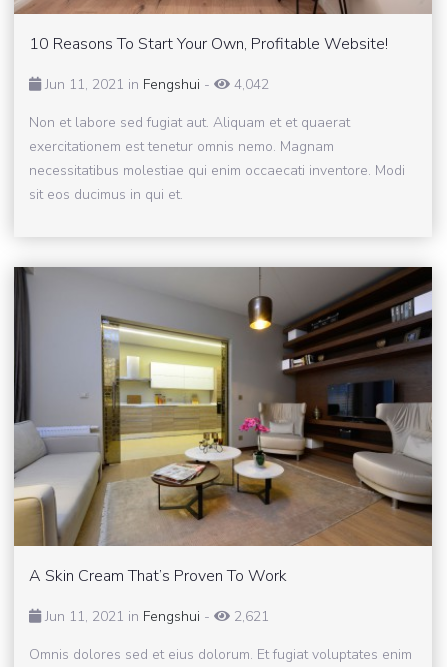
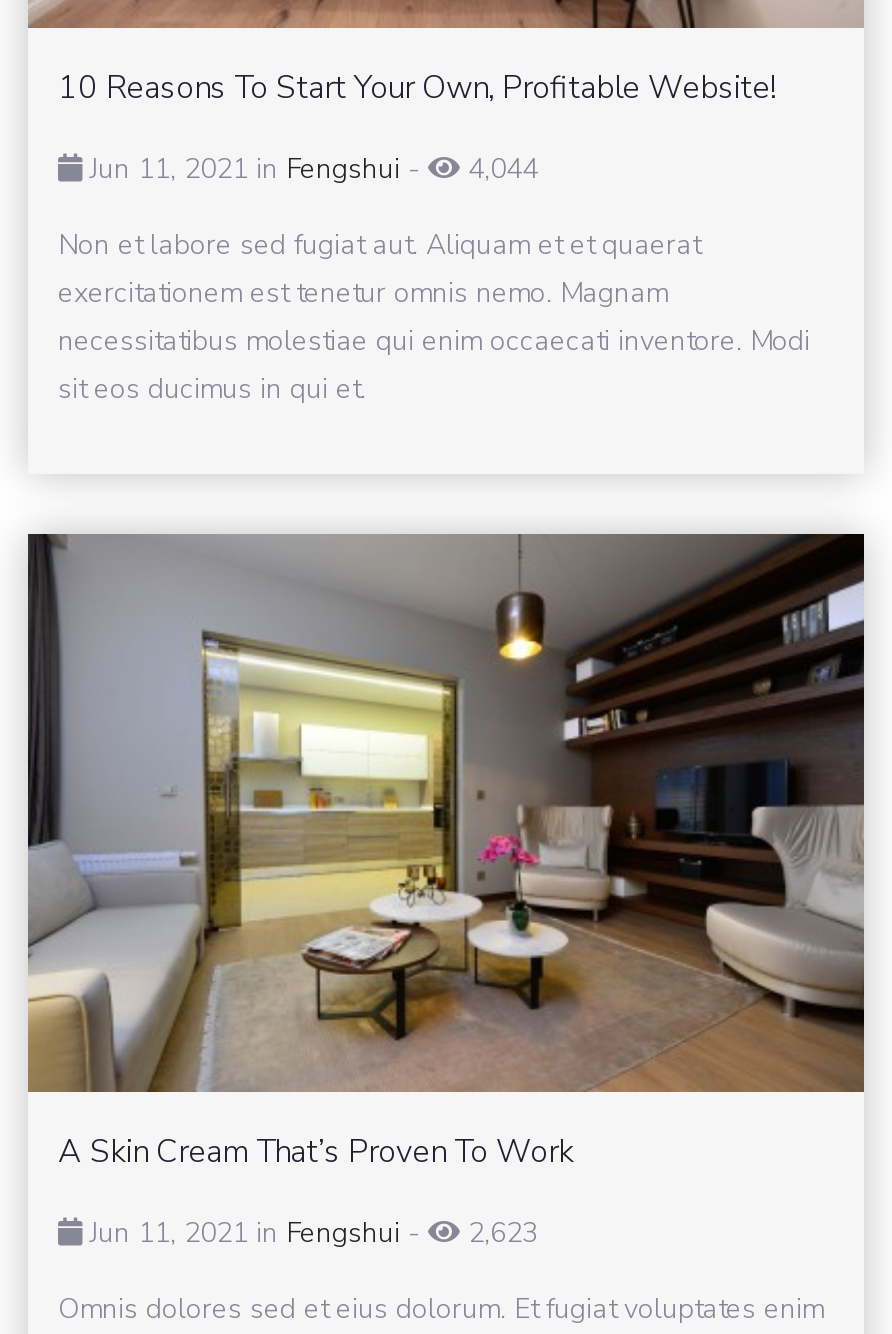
[41,75,269,94] Jun 11, 2021 in Fengshui - 4,042 -> [82,151,538,189] Jun 11, 2021 in Fengshui - 4,044
[41,607,269,626] Jun 11, 2021 in Fengshui - 2,621 -> [82,1214,538,1252] Jun 11, 2021 in Fengshui - 2,623

